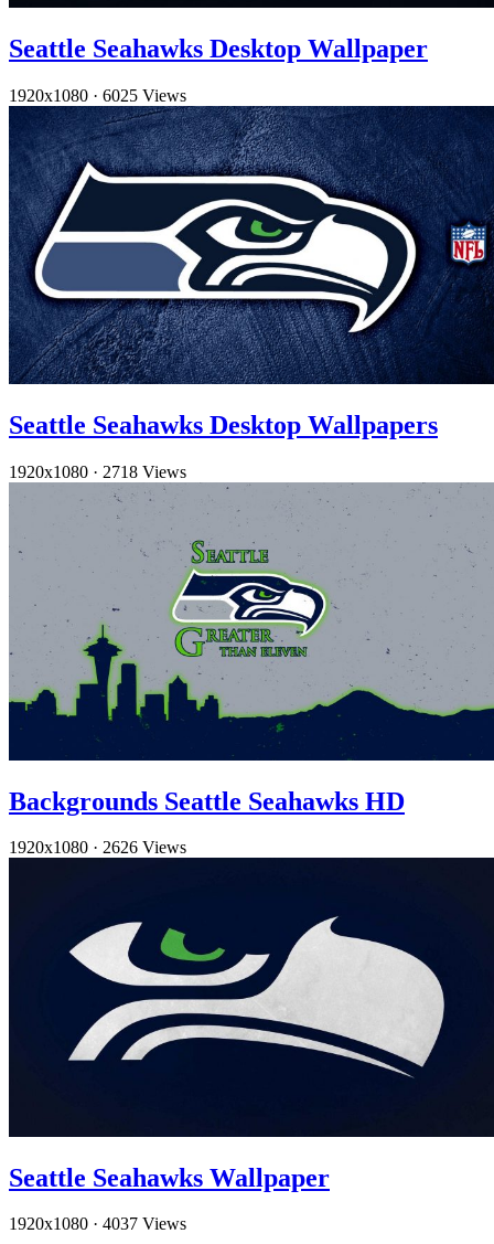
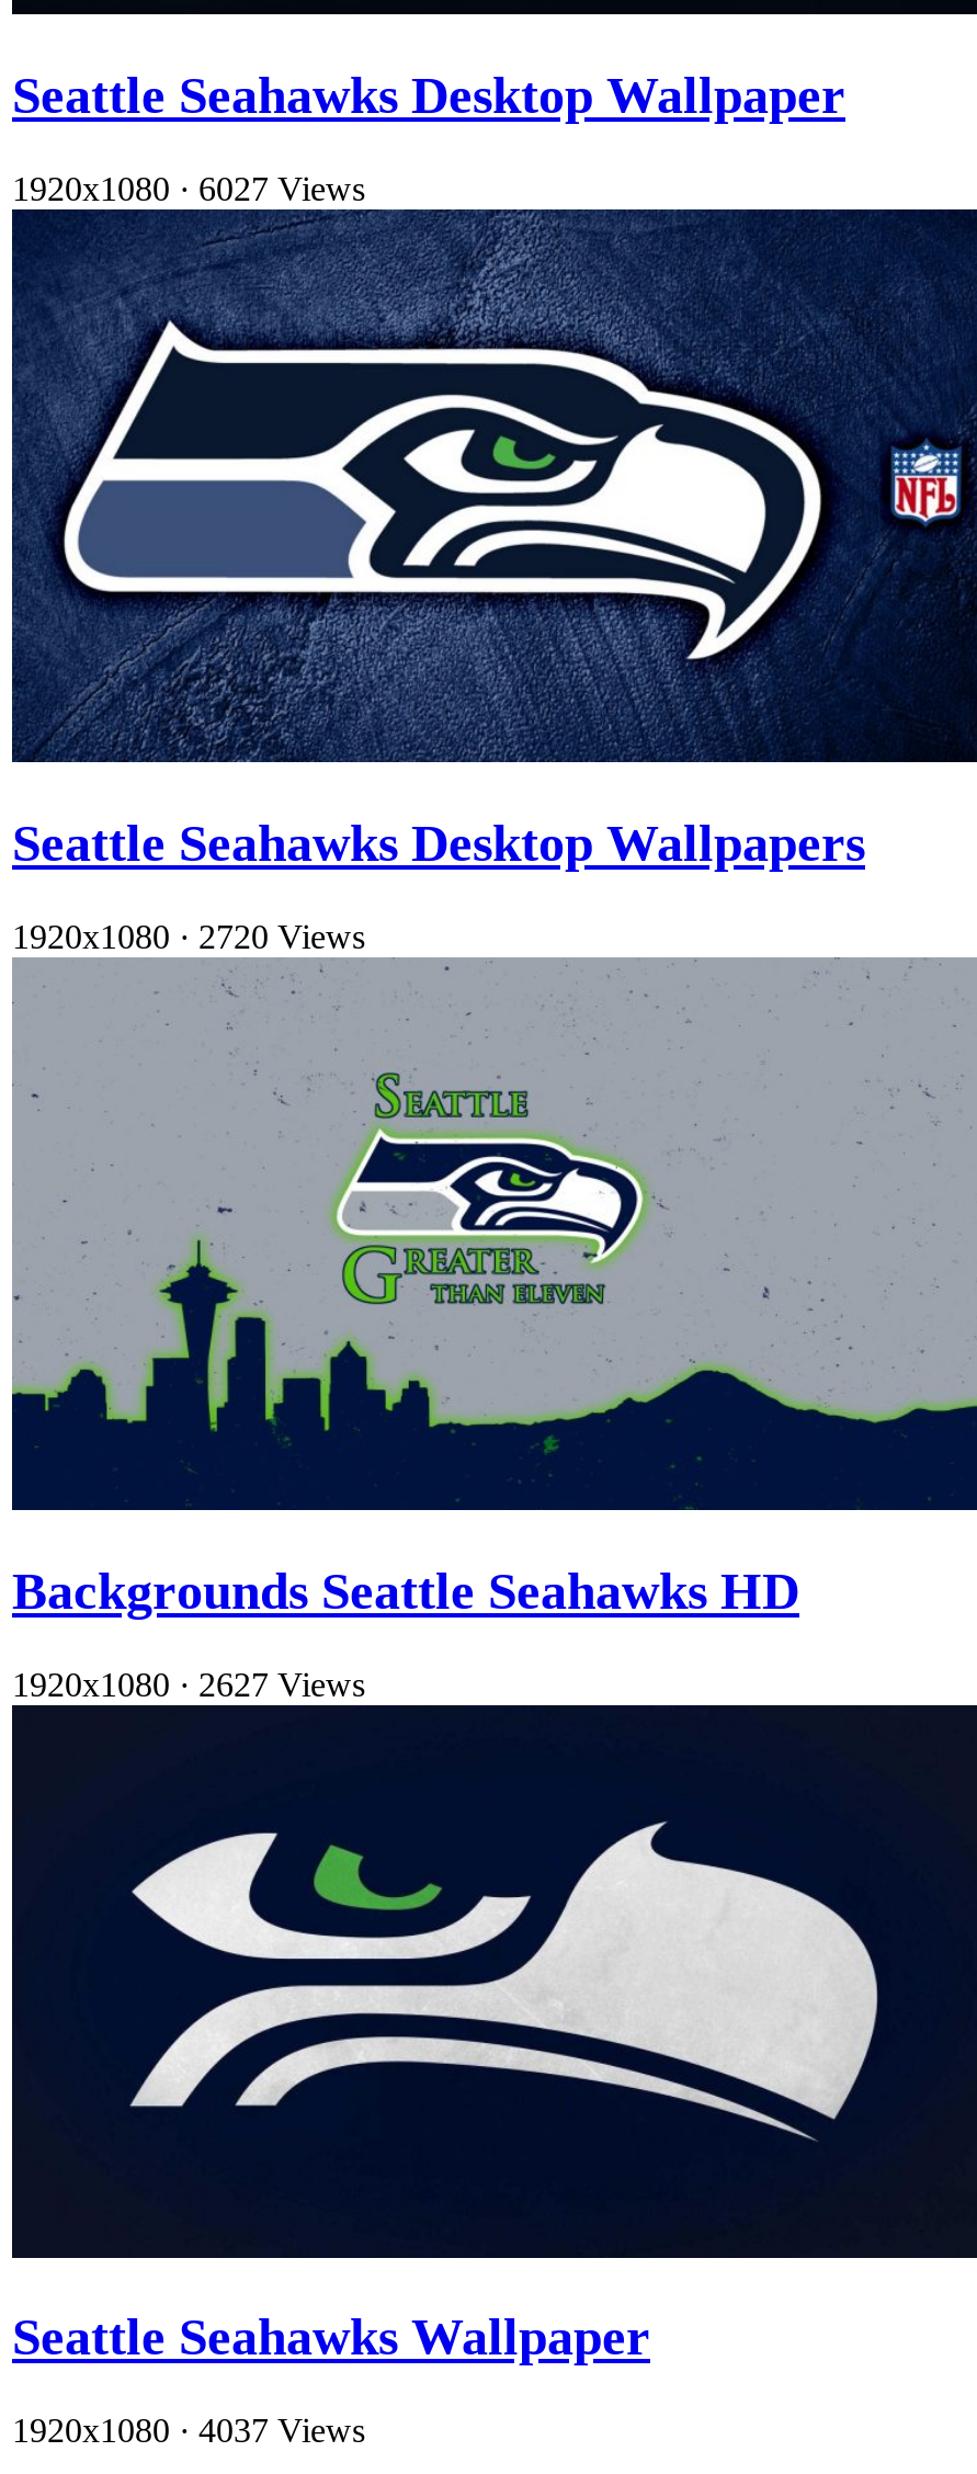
[9,86,186,104] 1920x1080 · 6025 Views -> [12,170,365,207] 1920x1080 · 6027 Views
[9,462,186,481] 1920x1080 · 2718 Views -> [12,917,365,955] 1920x1080 · 2720 Views
[9,838,186,857] 1920x1080 · 2626 Views -> [12,1665,365,1702] 1920x1080 · 2627 Views

